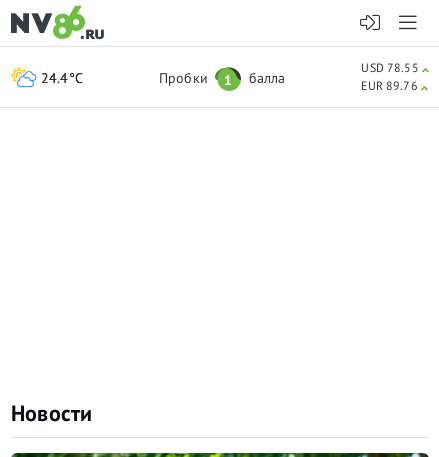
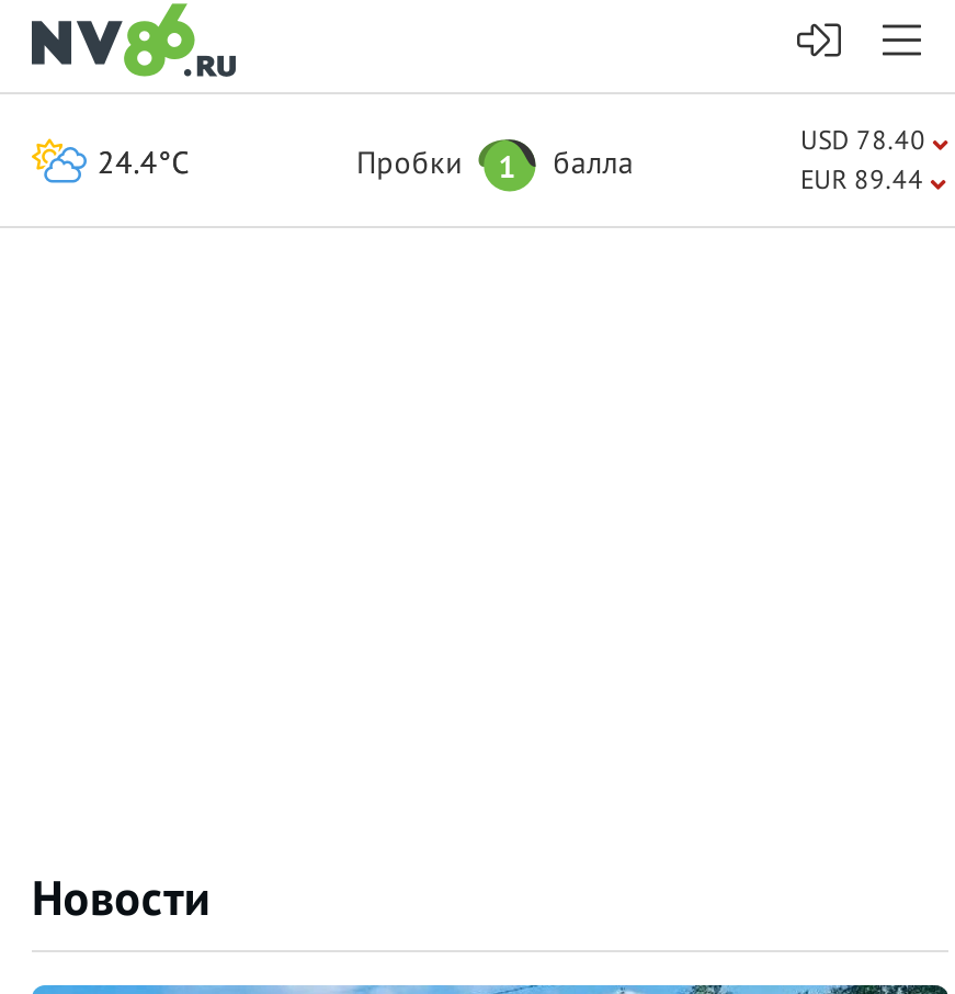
[361,60,422,75] USD 78.55 -> [800,123,933,156] USD 78.40
[361,78,421,93] EUR 89.76 -> [800,162,931,195] EUR 89.44

